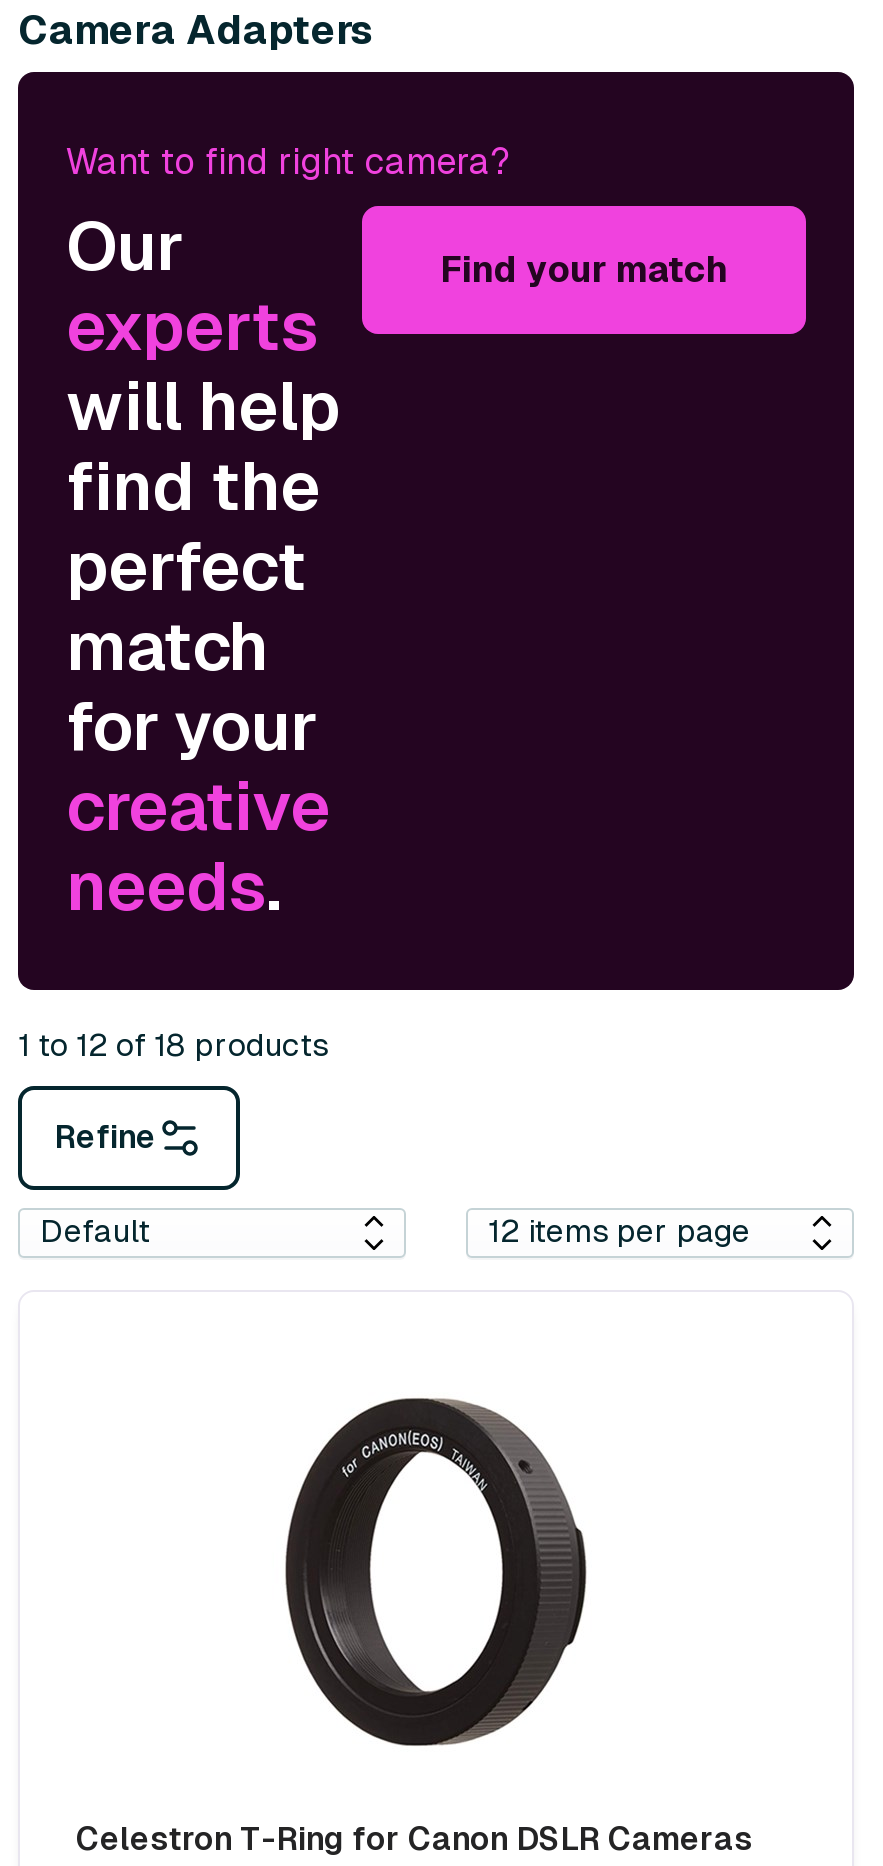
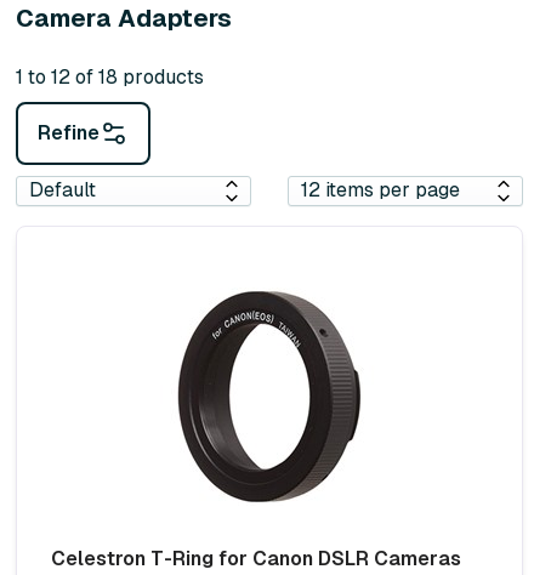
[16,70,856,992] [image] | Want to find right camera? | Our | experts | will help | find the | perfect | match | for your | creative | needs. -> none
[440,248,728,290] Find your match -> none

